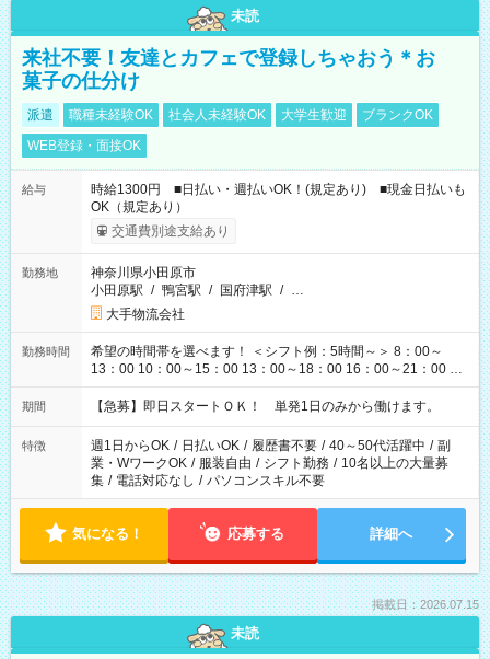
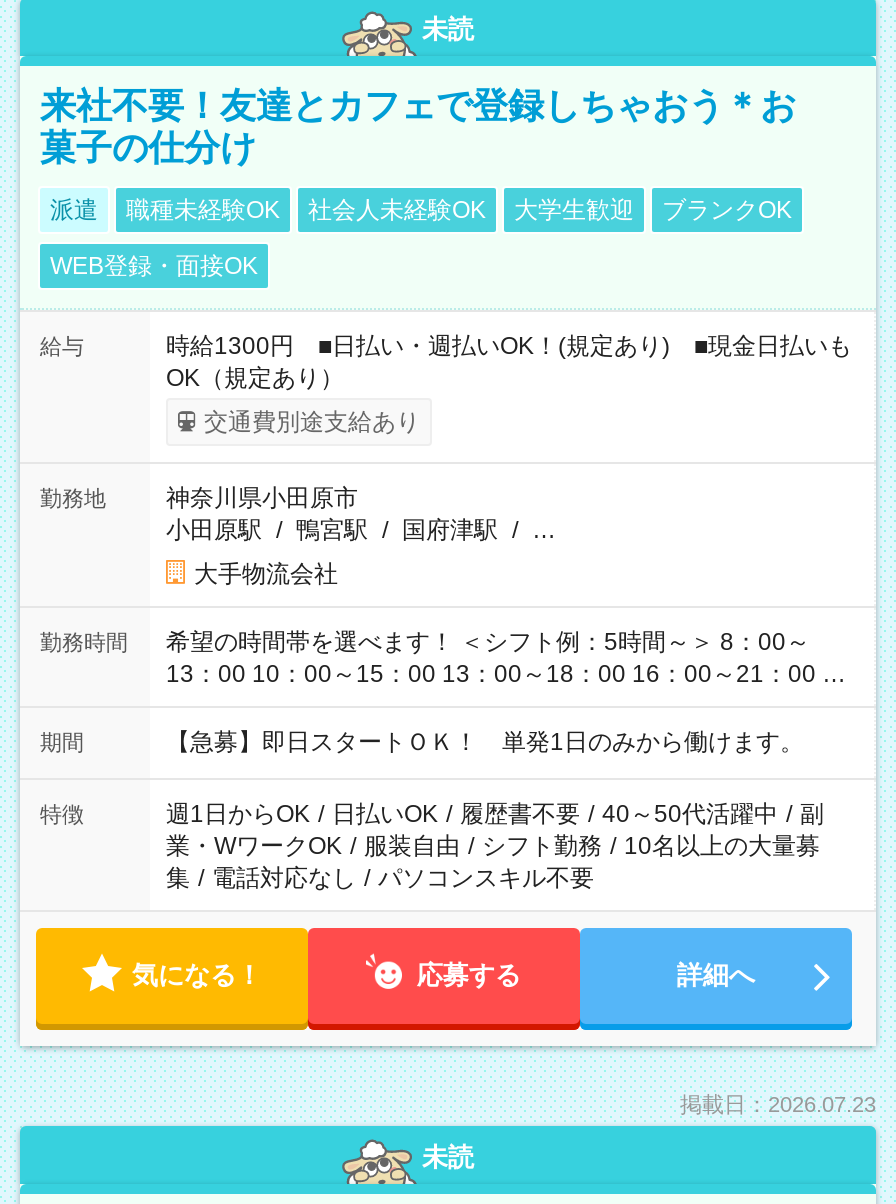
[372,598,479,611] 掲載日：2026.07.15 -> [680,1092,876,1116] 掲載日：2026.07.23

